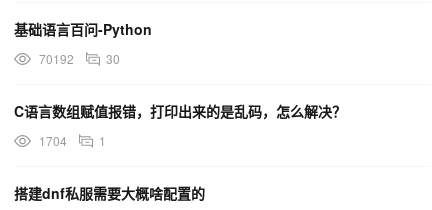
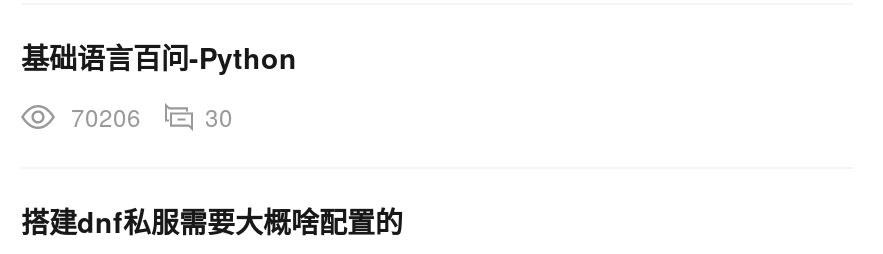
[39,50,120,67] 70192 30 -> [71,99,233,133] 70206 30
[14,101,346,149] C语言数组赋值报错，打印出来的是乱码，怎么解决？ | 1704 | 1 -> none

